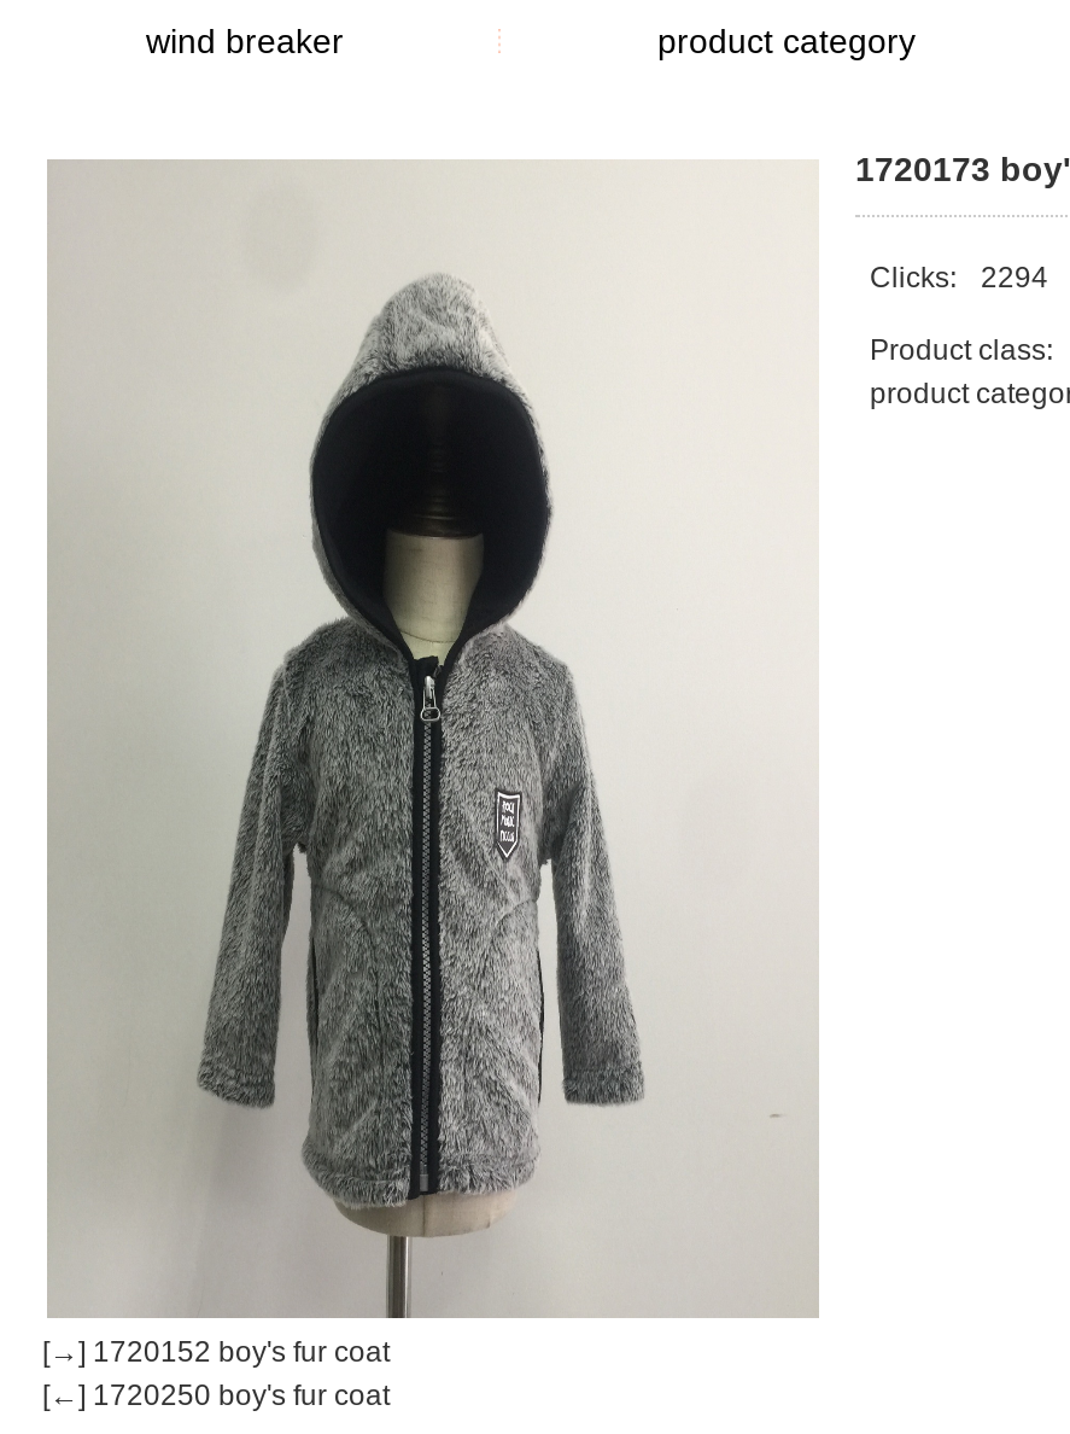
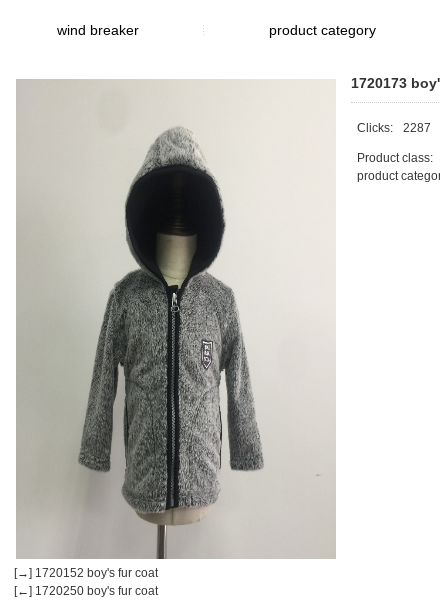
[870,261,1048,295] Clicks: 2294 -> [357,121,431,135] Clicks: 2287

